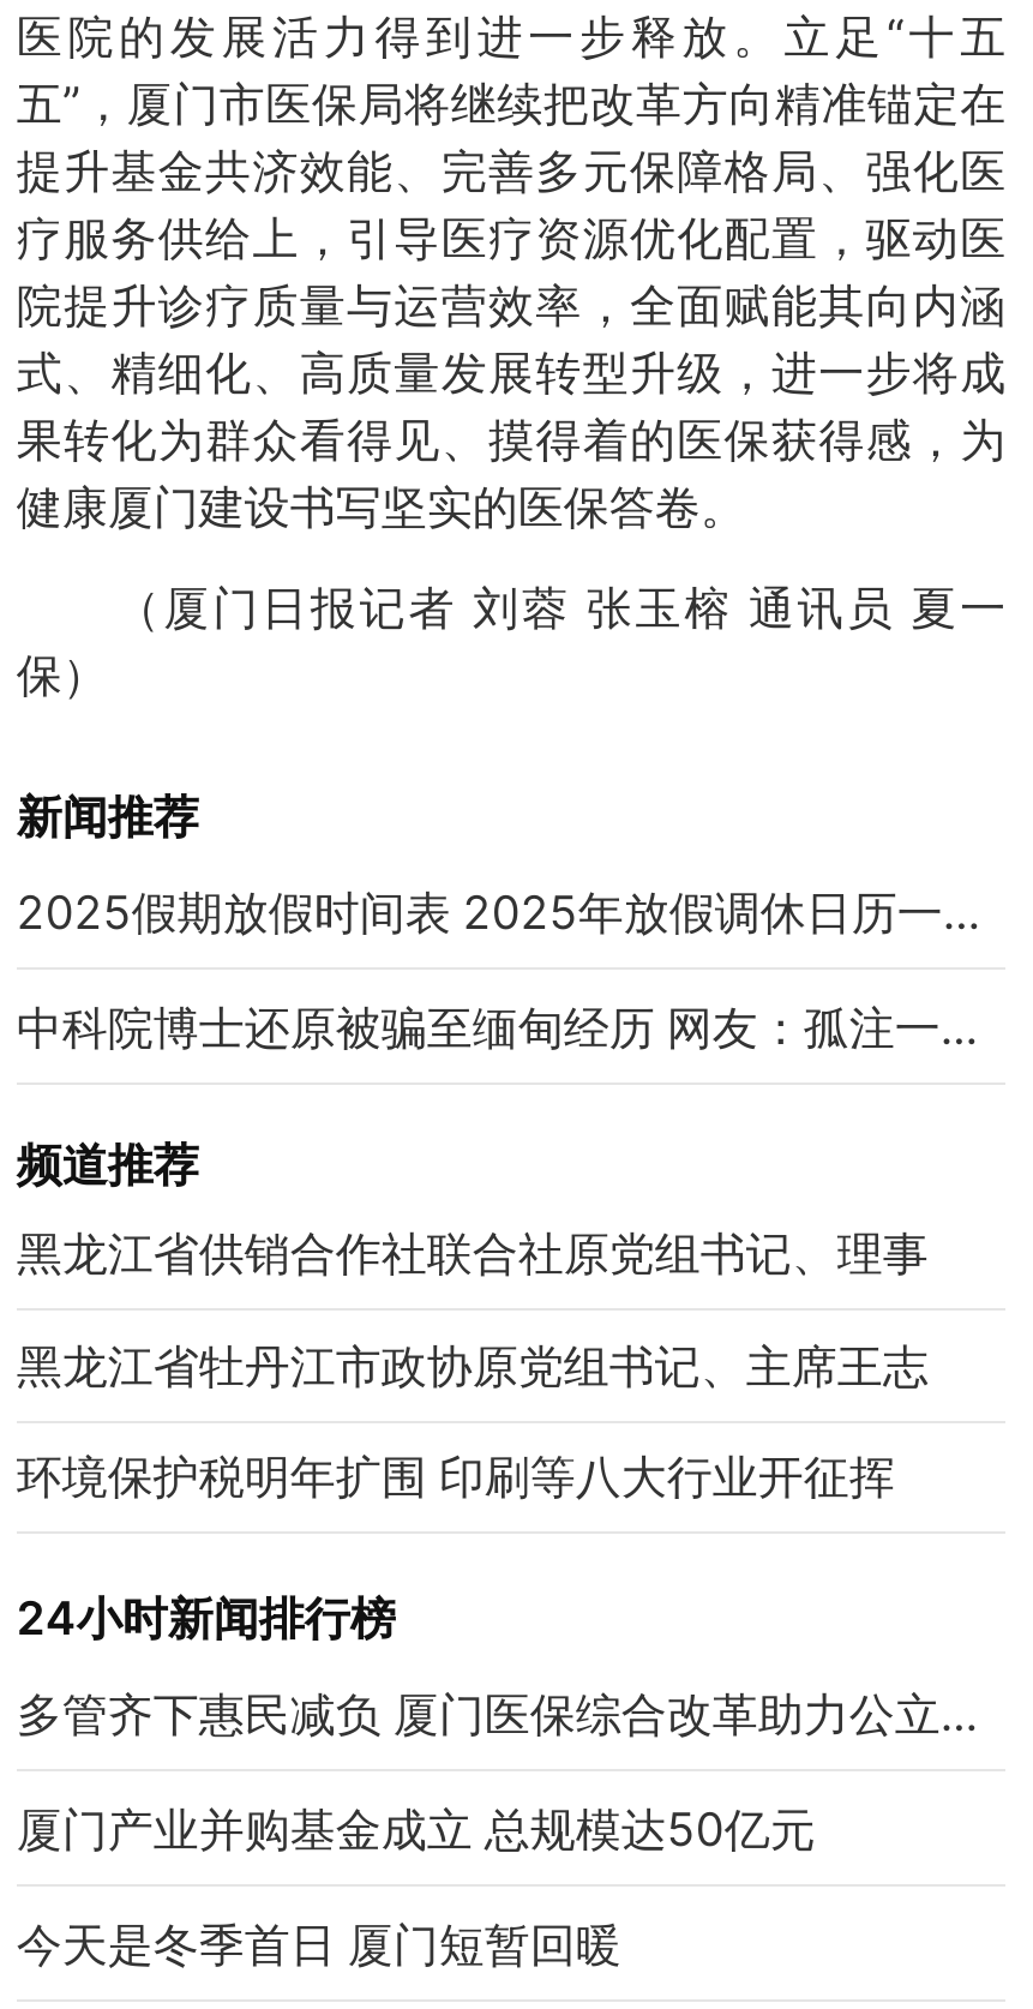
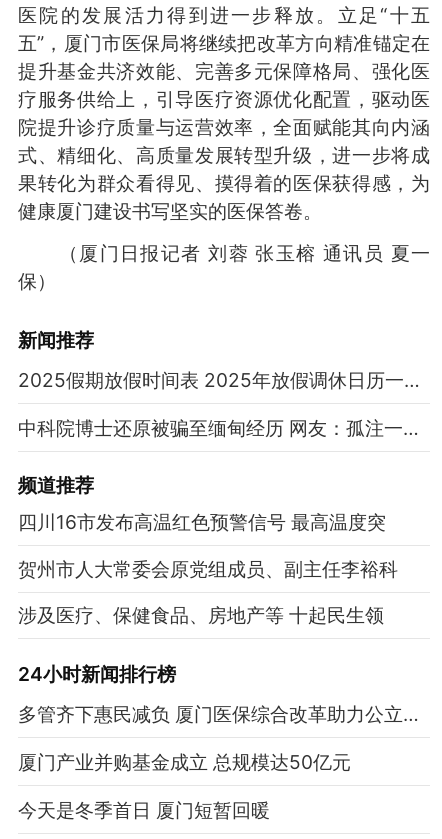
[17,1223,928,1281] 黑龙江省供销合作社联合社原党组书记、理事 -> [18,510,386,534] 四川16市发布高温红色预警信号 最高温度突
[17,1336,928,1393] 黑龙江省牡丹江市政协原党组书记、主席王志 -> [18,556,398,580] 贺州市人大常委会原党组成员、副主任李裕科
[17,1449,895,1506] 环境保护税明年扩围 印刷等八大行业开征挥 -> [18,603,384,627] 涉及医疗、保健食品、房地产等 十起民生领

